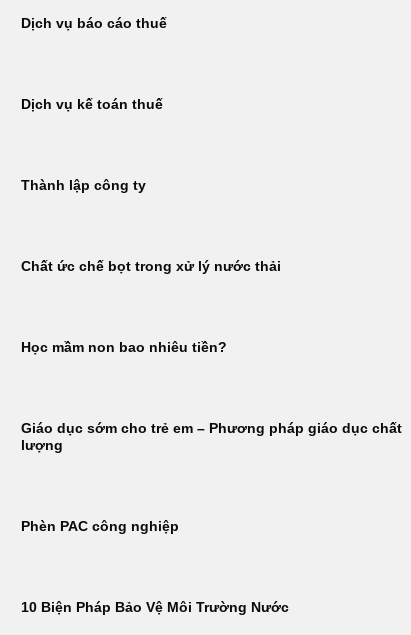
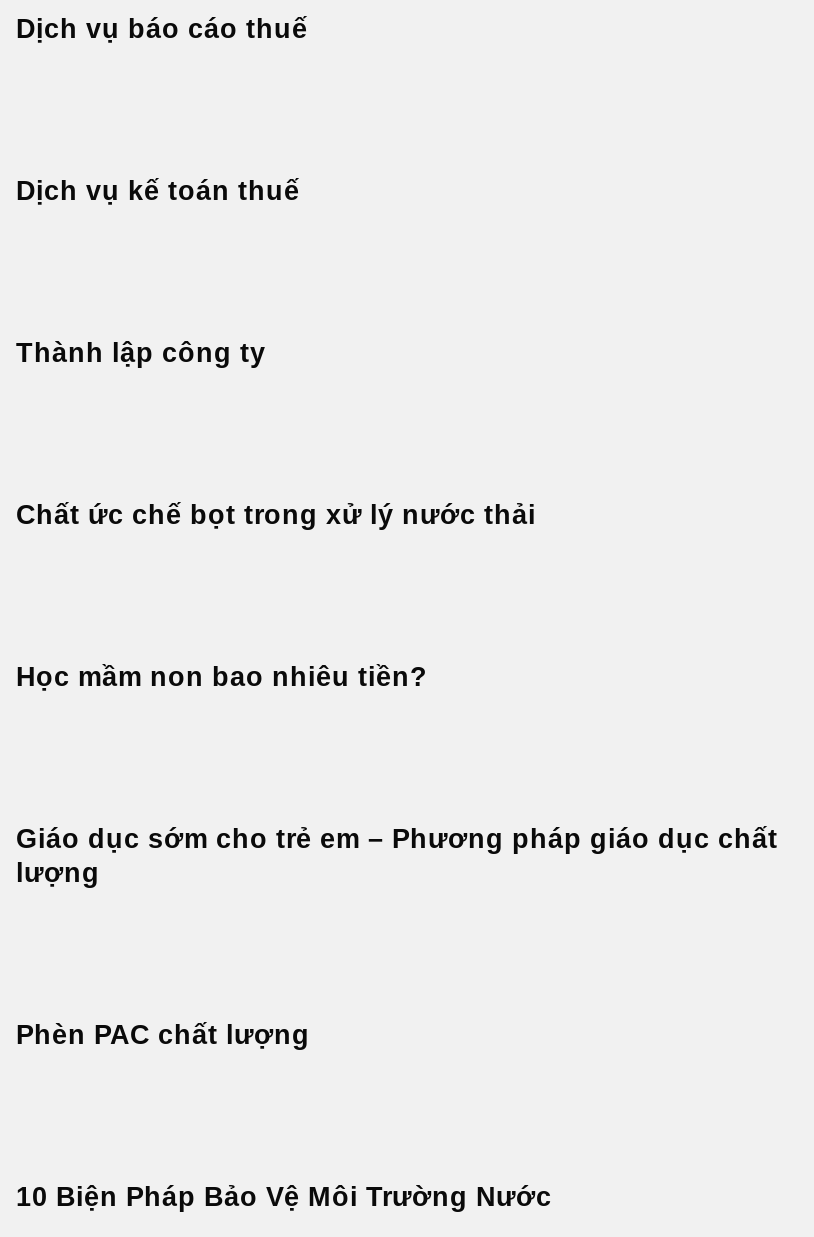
[21,519,179,534] Phèn PAC công nghiệp -> [16,1020,310,1050] Phèn PAC chất lượng

